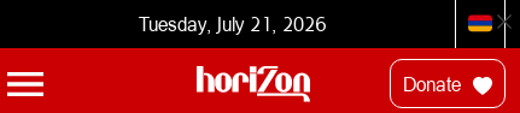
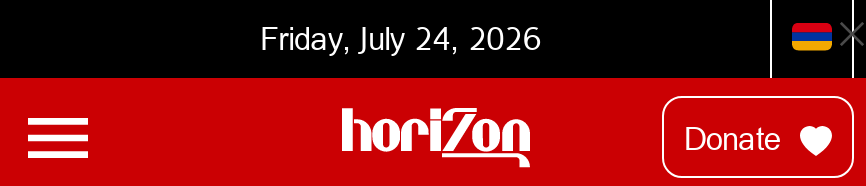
[138,11,325,34] Tuesday, July 21, 2026 -> [260,17,540,55] Friday, July 24, 2026

